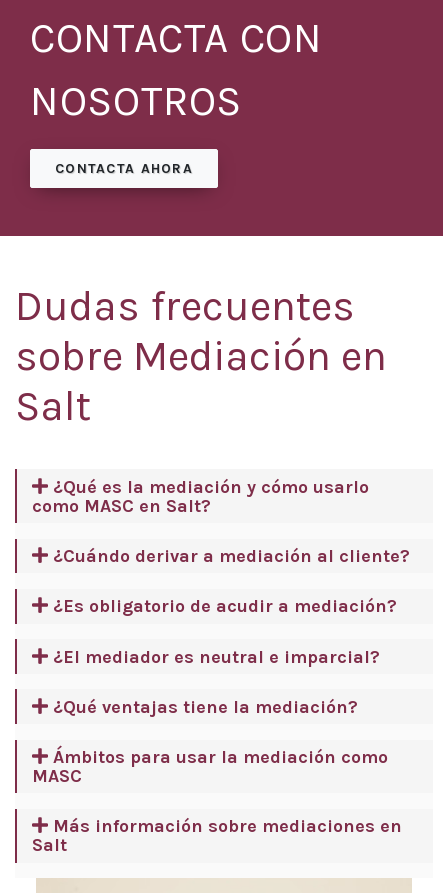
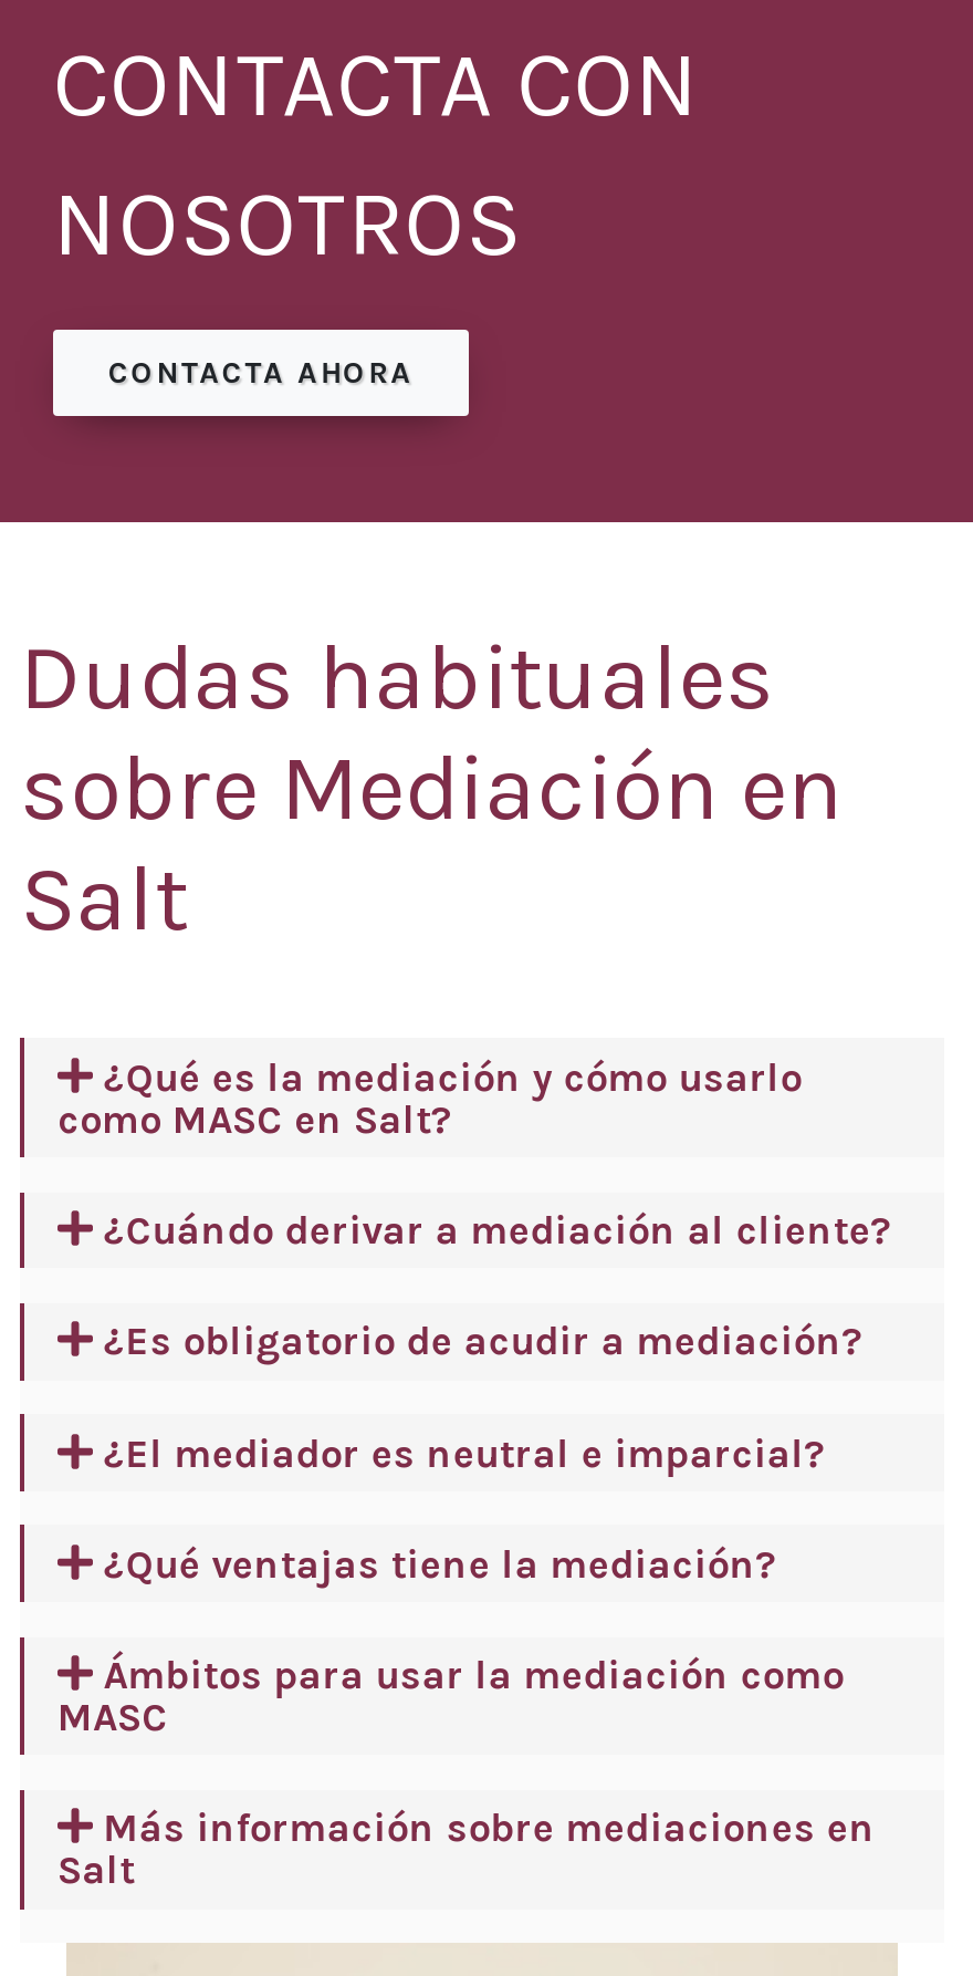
[15,281,355,331] Dudas frecuentes -> [20,623,776,734] Dudas habituales

